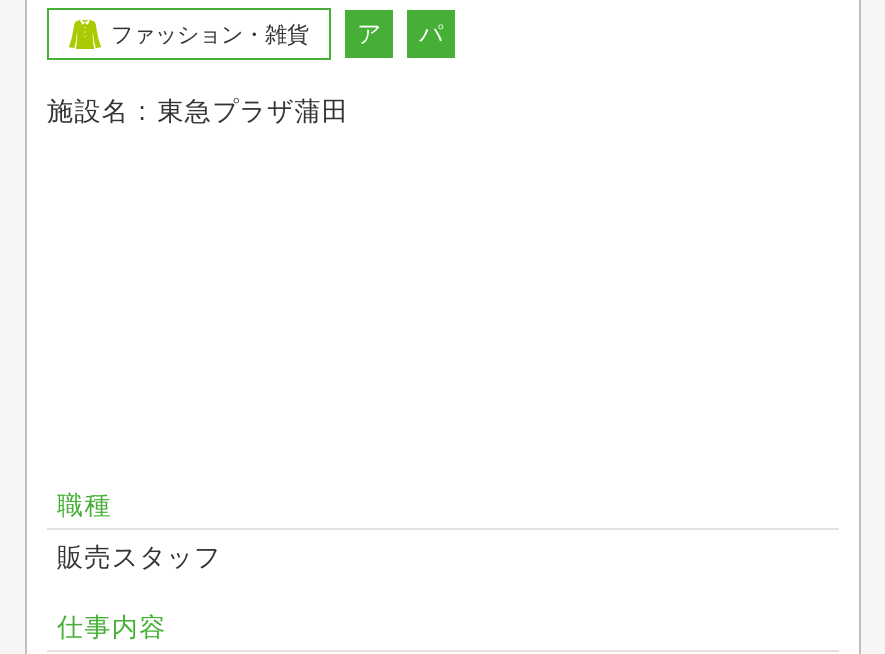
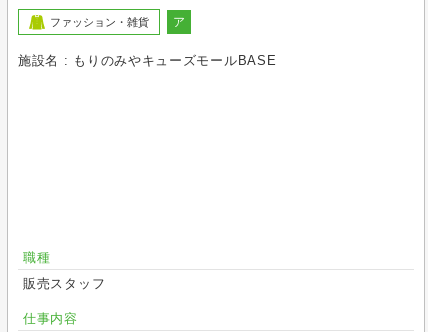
[47,20,443,126] パ | 施設名 : 東急プラザ蒲田 -> [18,53,276,68] 施設名 : もりのみやキューズモールBASE

